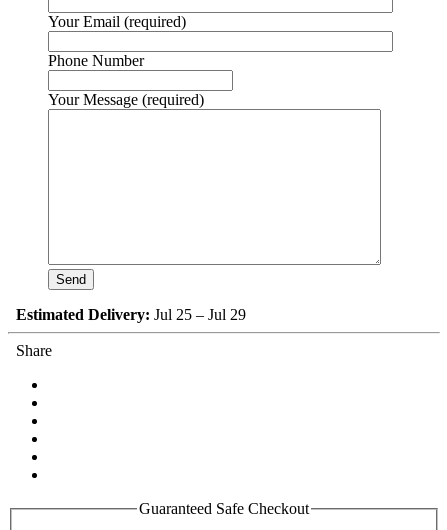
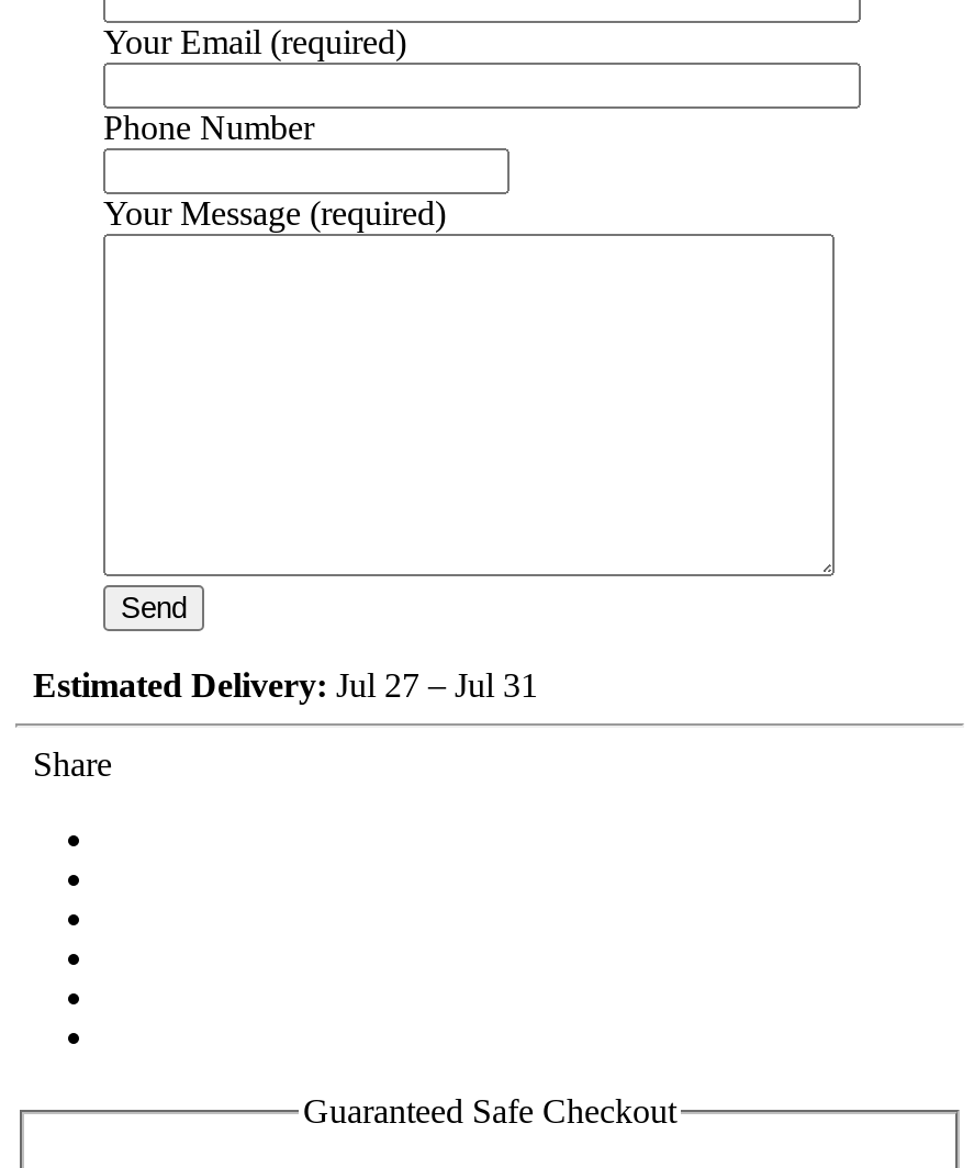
[16,306,246,323] Estimated Delivery: Jul 25 – Jul 29 -> [33,667,538,704] Estimated Delivery: Jul 27 – Jul 31

